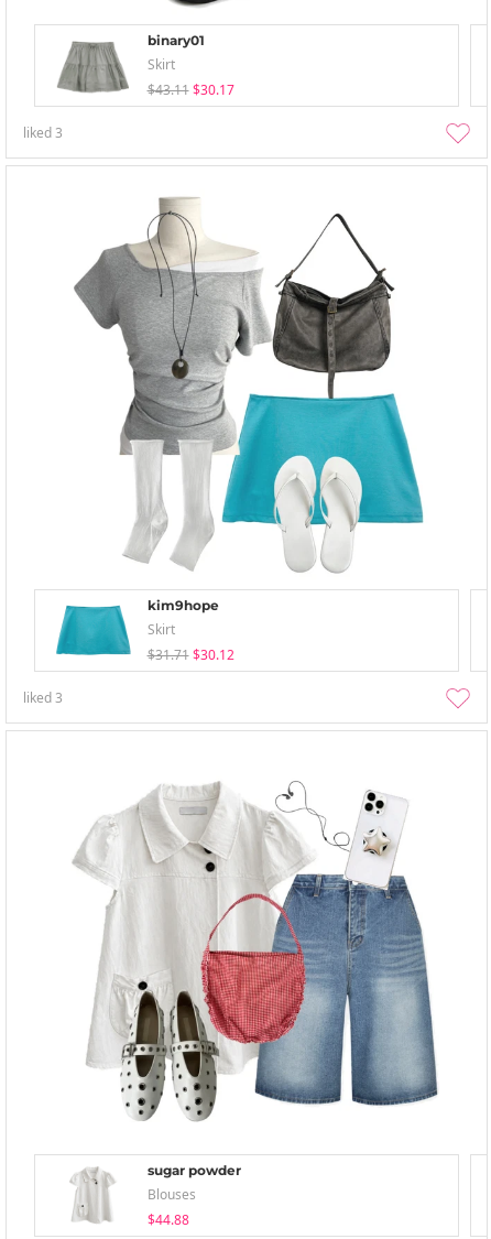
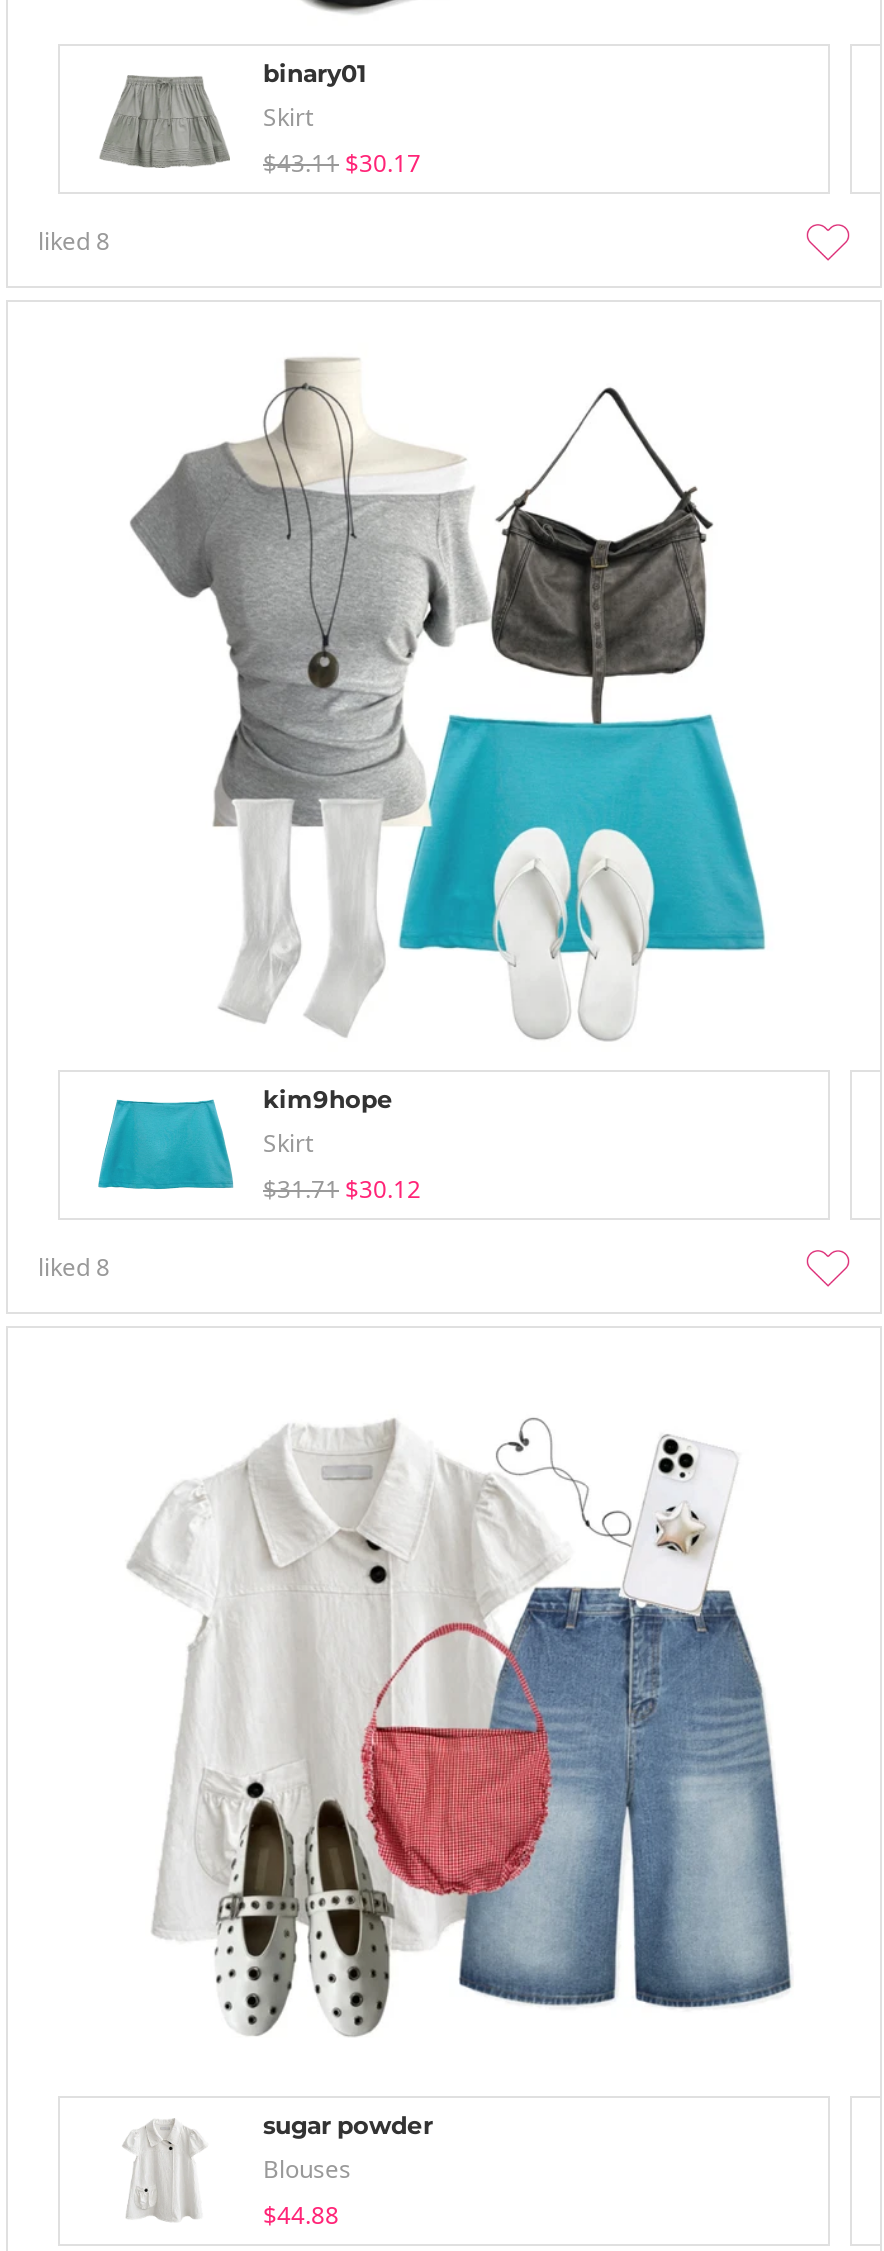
[23,123,63,142] liked 3 -> [38,224,110,258] liked 8
[23,688,63,707] liked 3 -> [38,1250,110,1284] liked 8

